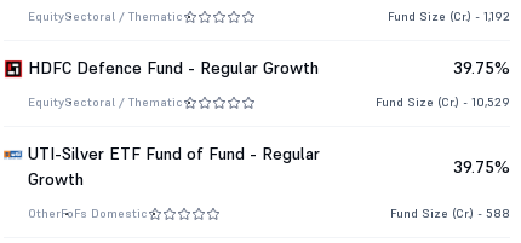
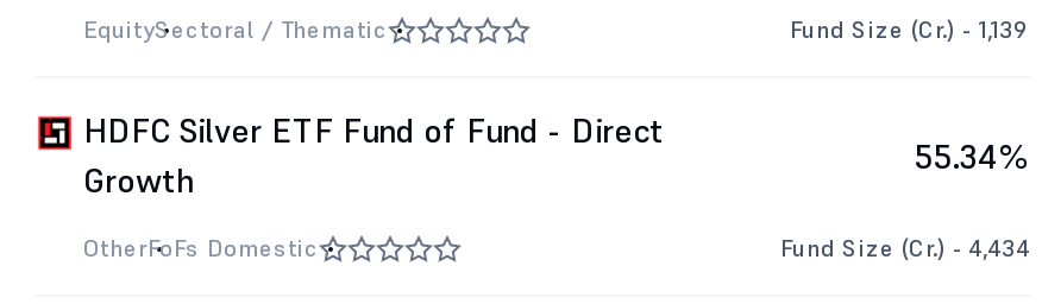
[28,8,510,164] Fund Size (Cr.) - 1,192 | HDFC Defence Fund - Regular Growth | 39.75% | EquitySectoral / Thematic | Fund Size (Cr.) - 10,529 | UTI-Silver ETF Fund of Fund - Regular -> [83,14,1030,152] Fund Size (Cr.) - 1,139 | HDFC Silver ETF Fund of Fund - Direct
[453,155,510,177] 39.75% -> [914,134,1030,177] 55.34%
[390,206,510,221] Fund Size (Cr.) - 588 -> [780,233,1030,264] Fund Size (Cr.) - 4,434

